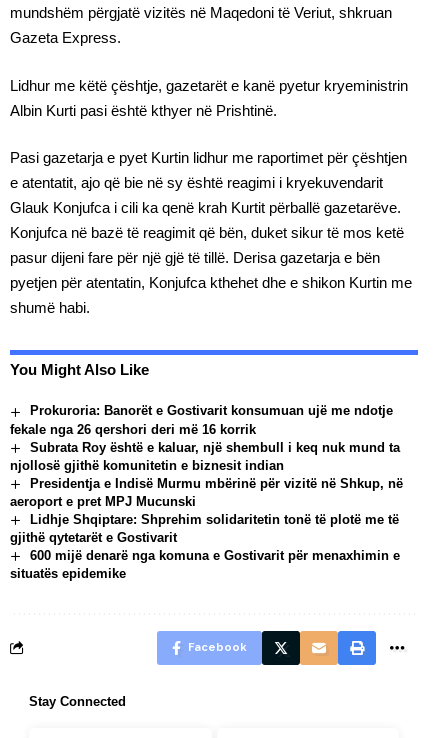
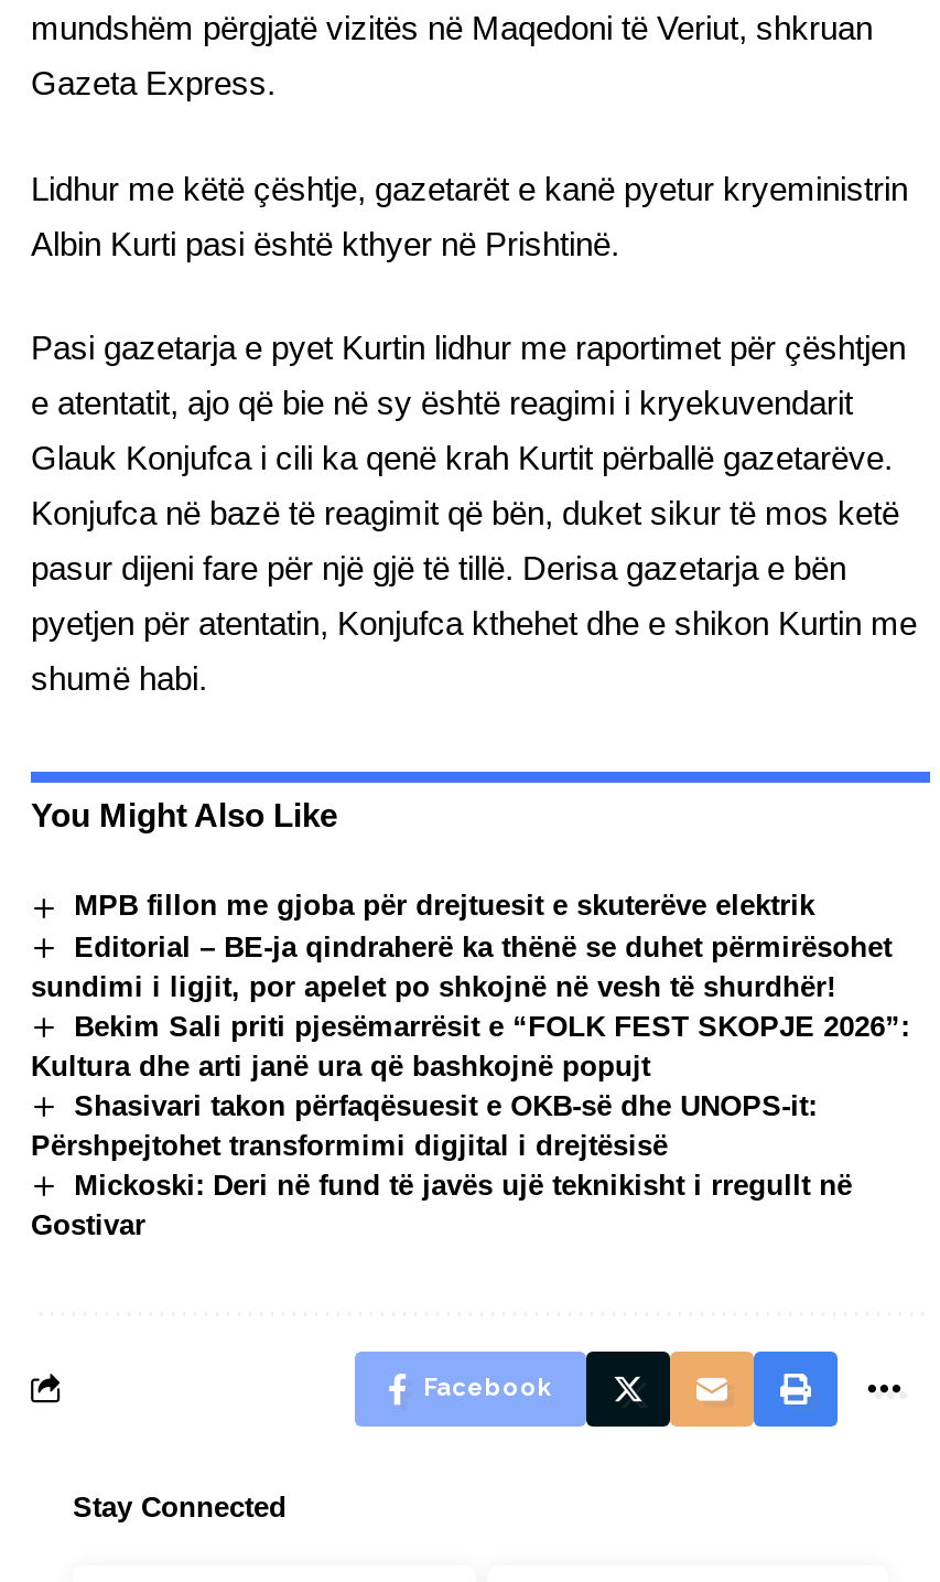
[10,403,403,581] Prokuroria: Banorët e Gostivarit konsumuan ujë me ndotje | fekale nga 26 qershori deri më 16 korrik | Subrata Roy është e kaluar, një shembull i keq nuk mund ta | njollosë gjithë komunitetin e biznesit indian | Presidentja e Indisë Murmu mbërinë për vizitë në Shkup, në | aeroport e pret MPJ Mucunski | Lidhje Shqiptare: Shprehim solidaritetin tonë të plotë me të | gjithë qytetarët e Gostivarit | 600 mijë denarë nga komuna e Gostivarit për menaxhimin e | situatës epidemike -> [31,889,909,1241] MPB fillon me gjoba për drejtuesit e skuterëve elektrik | Editorial – BE-ja qindraherë ka thënë se duhet përmirësohet | sundimi i ligjit, por apelet po shkojnë në vesh të shurdhër! | Bekim Sali priti pjesëmarrësit e “FOLK FEST SKOPJE 2026”: | Kultura dhe arti janë ura që bashkojnë popujt | Shasivari takon përfaqësuesit e OKB-së dhe UNOPS-it: | Përshpejtohet transformimi digjital i drejtësisë | Mickoski: Deri në fund të javës ujë teknikisht i rregullt në | Gostivar

